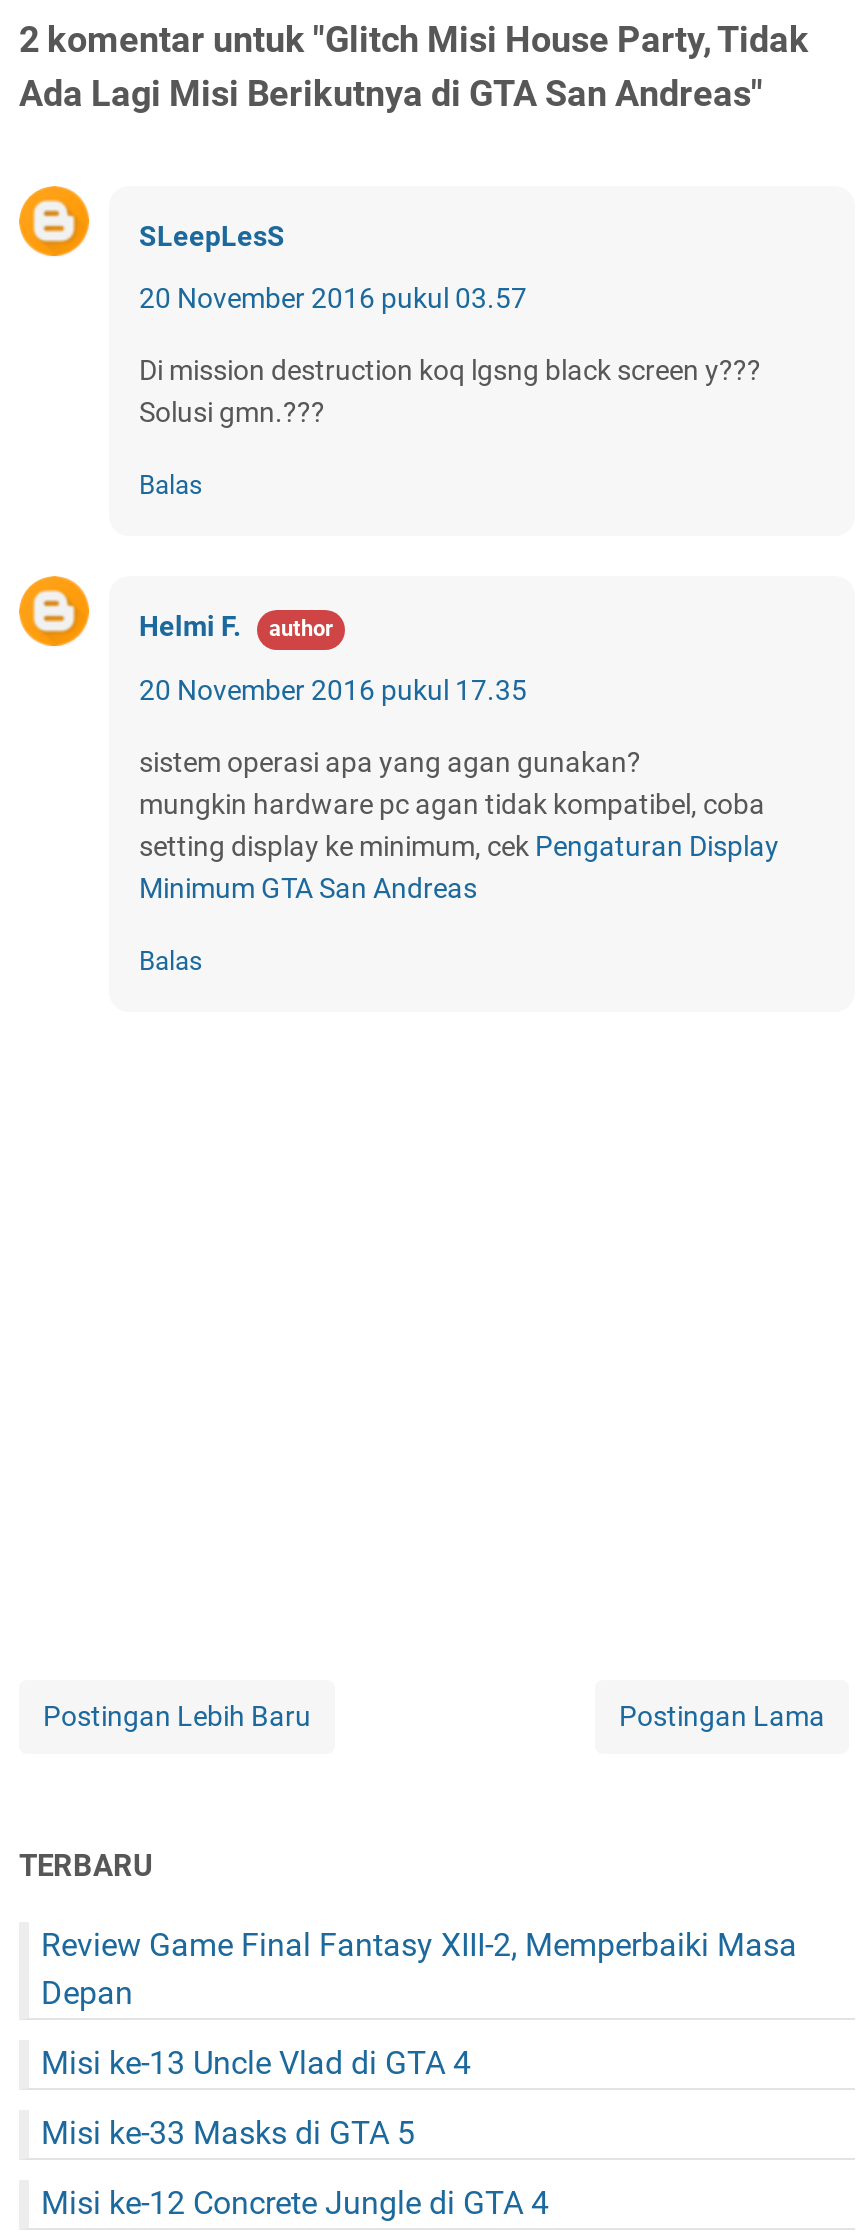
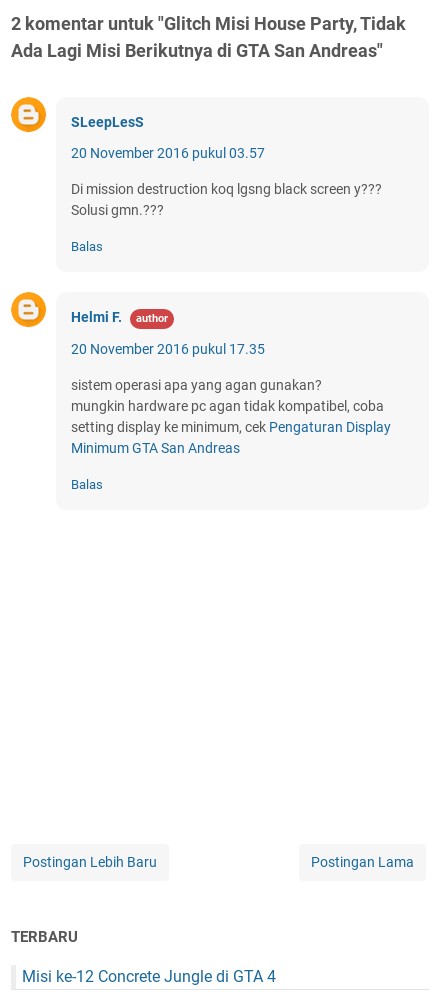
[41,1927,797,2153] Review Game Final Fantasy XIII-2, Memperbaiki Masa | Depan | Misi ke-13 Uncle Vlad di GTA 4 | Misi ke-33 Masks di GTA 5 -> none

